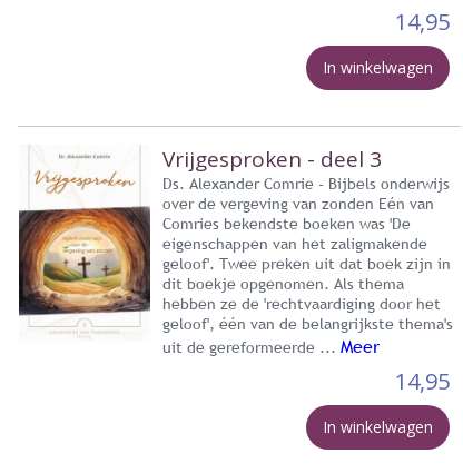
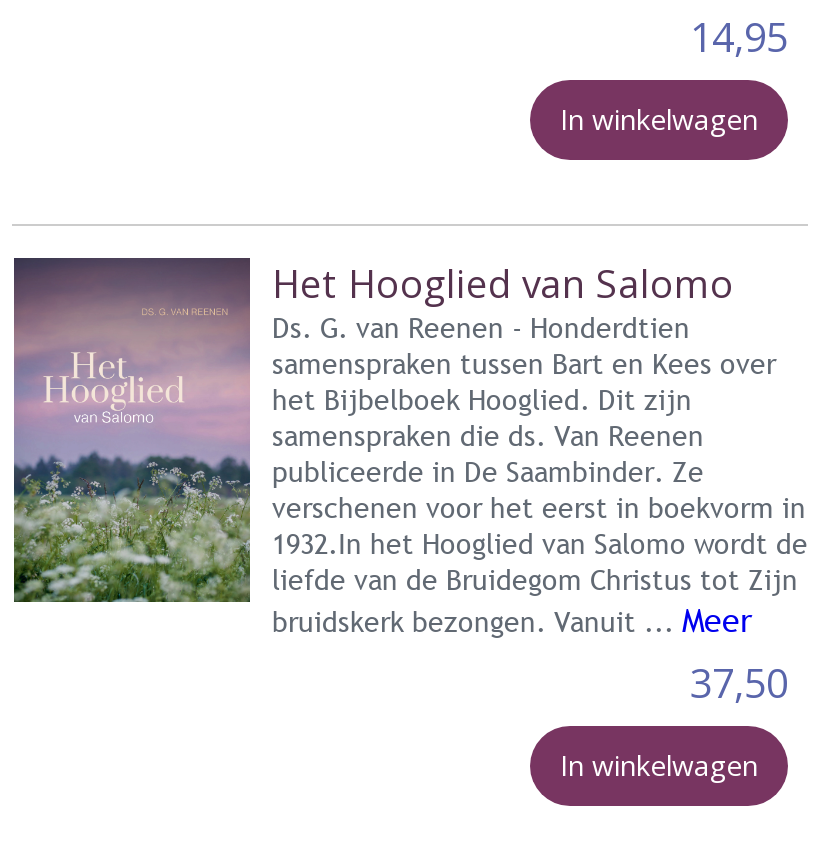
[18,144,453,396] [image] | Vrijgesproken - deel 3 | Ds. Alexander Comrie - Bijbels onderwijs | over de vergeving van zonden Eén van | Comries bekendste boeken was 'De | eigenschappen van het zaligmakende | geloof'. Twee preken uit dat boek zijn in | dit boekje opgenomen. Als thema | hebben ze de 'rechtvaardiging door het | geloof', één van de belangrijkste thema's | uit de gereformeerde ... Meer | 14,95 -> [12,256,808,709] [image] | Het Hooglied van Salomo | Ds. G. van Reenen - Honderdtien | samenspraken tussen Bart en Kees over | het Bijbelboek Hooglied. Dit zijn | samenspraken die ds. Van Reenen | publiceerde in De Saambinder. Ze | verschenen voor het eerst in boekvorm in | 1932.In het Hooglied van Salomo wordt de | liefde van de Bruidegom Christus tot Zijn | bruidskerk bezongen. Vanuit ... Meer | 37,50

